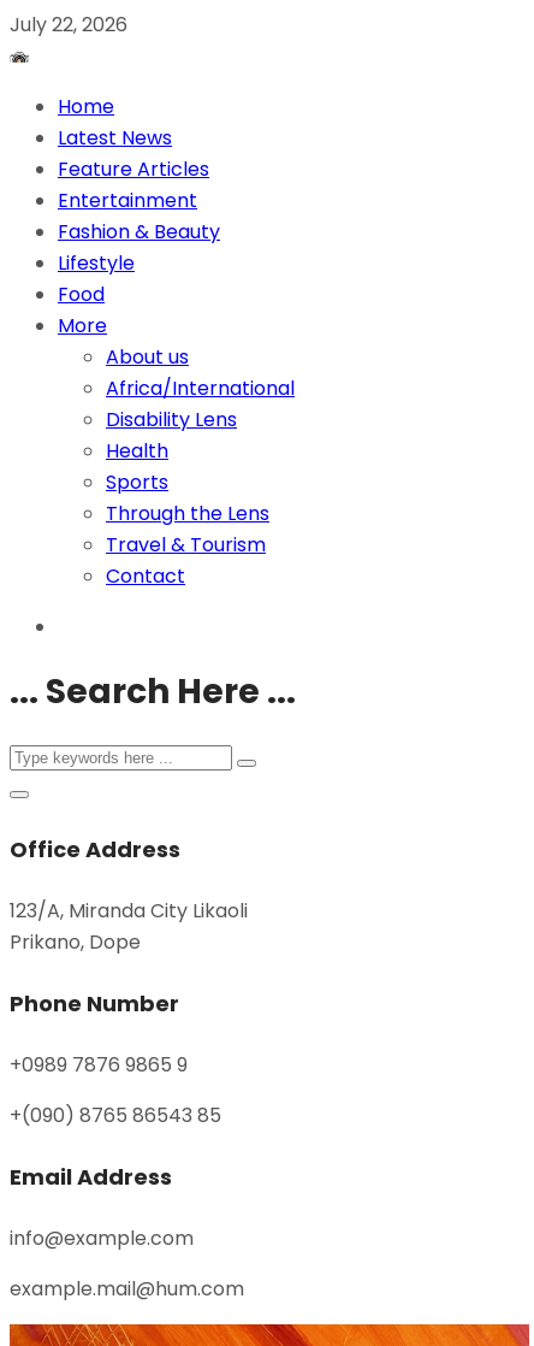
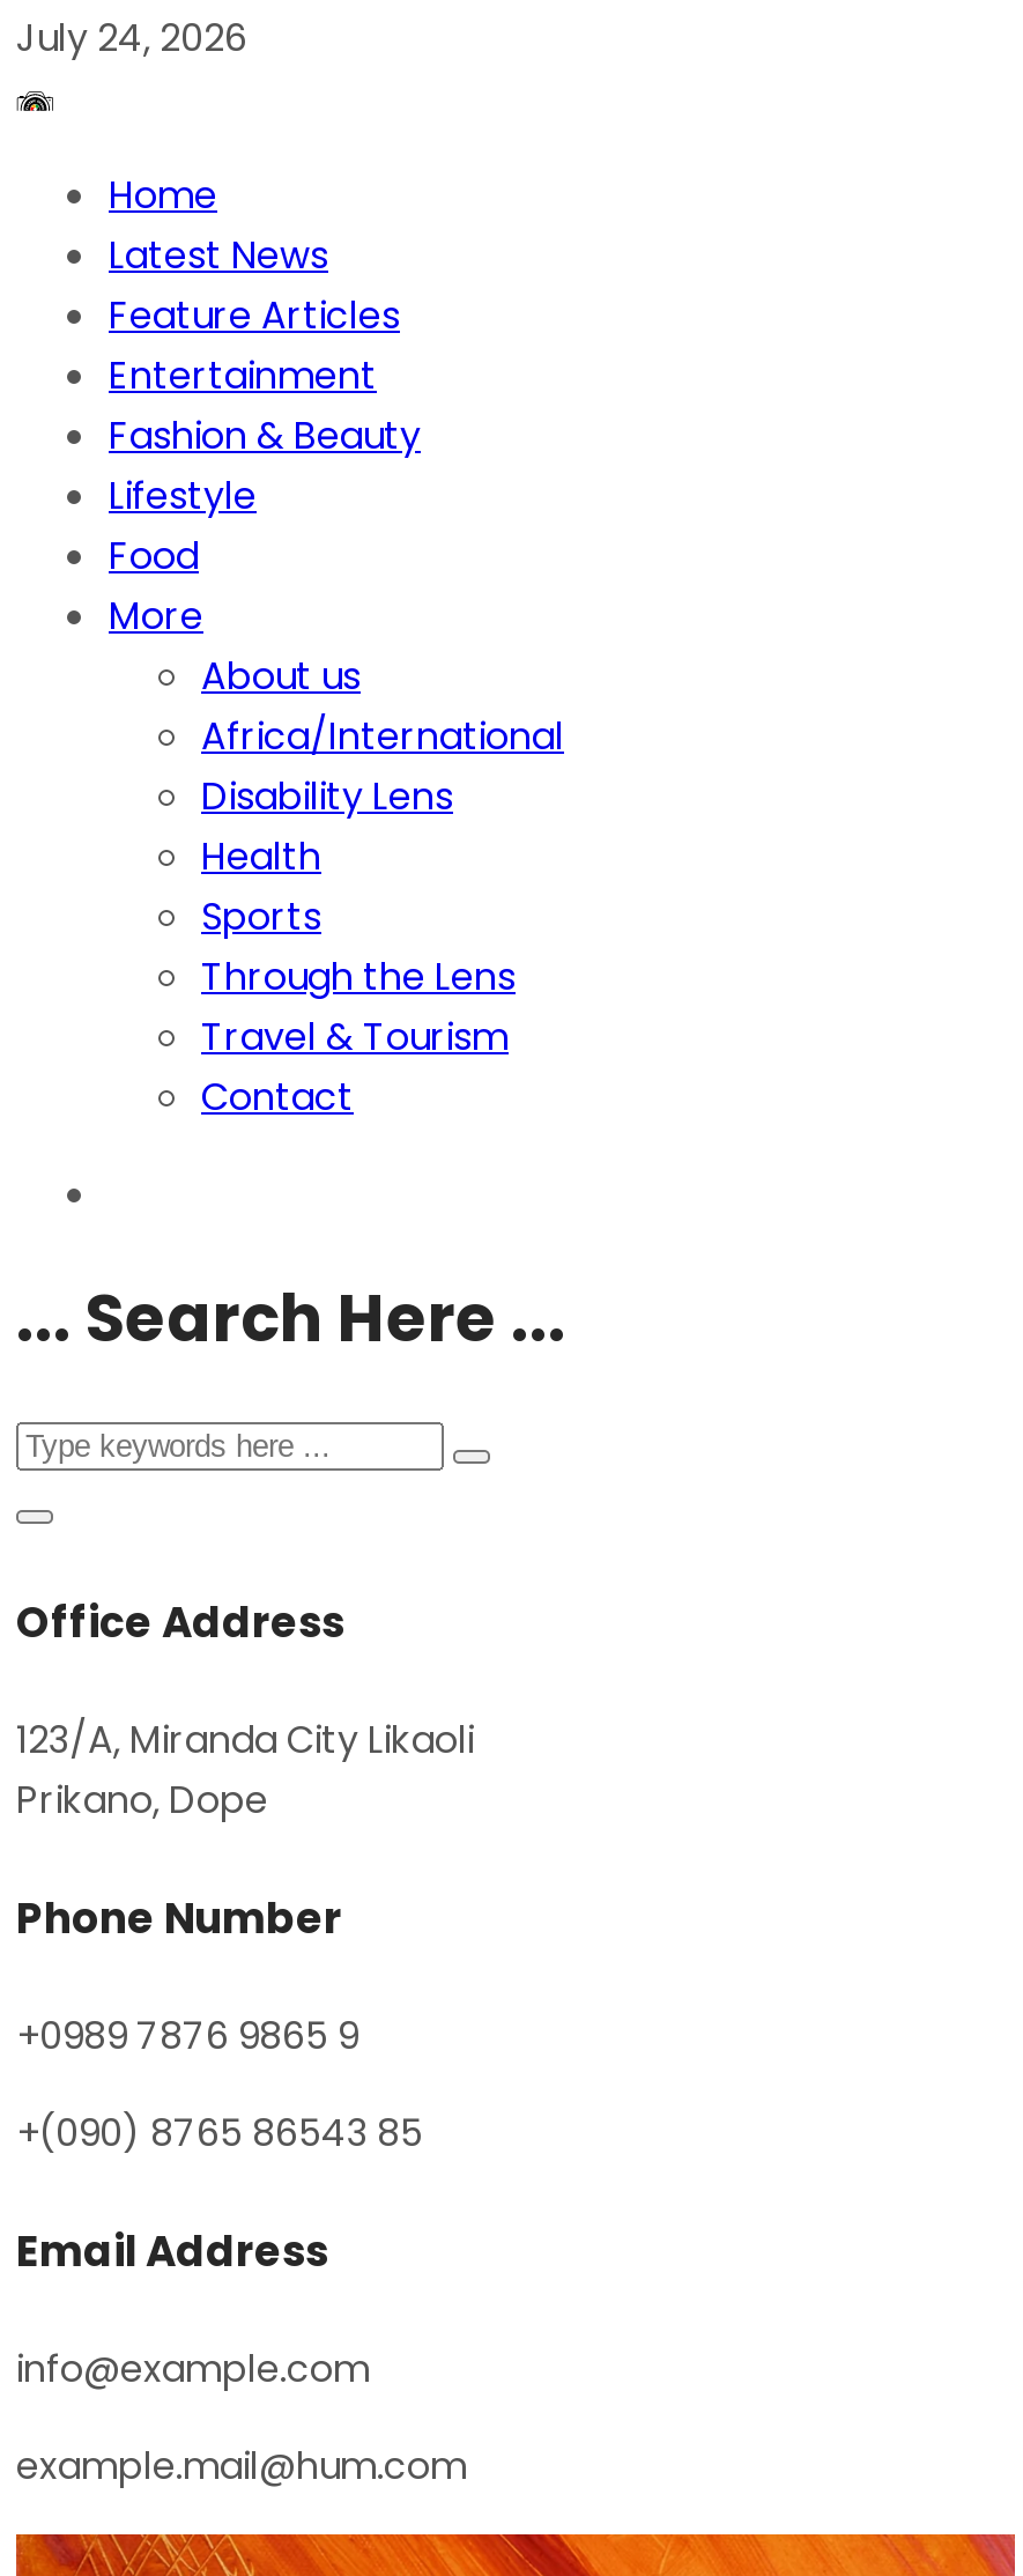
[10,11,127,39] July 22, 2026 -> [16,12,247,65] July 24, 2026

